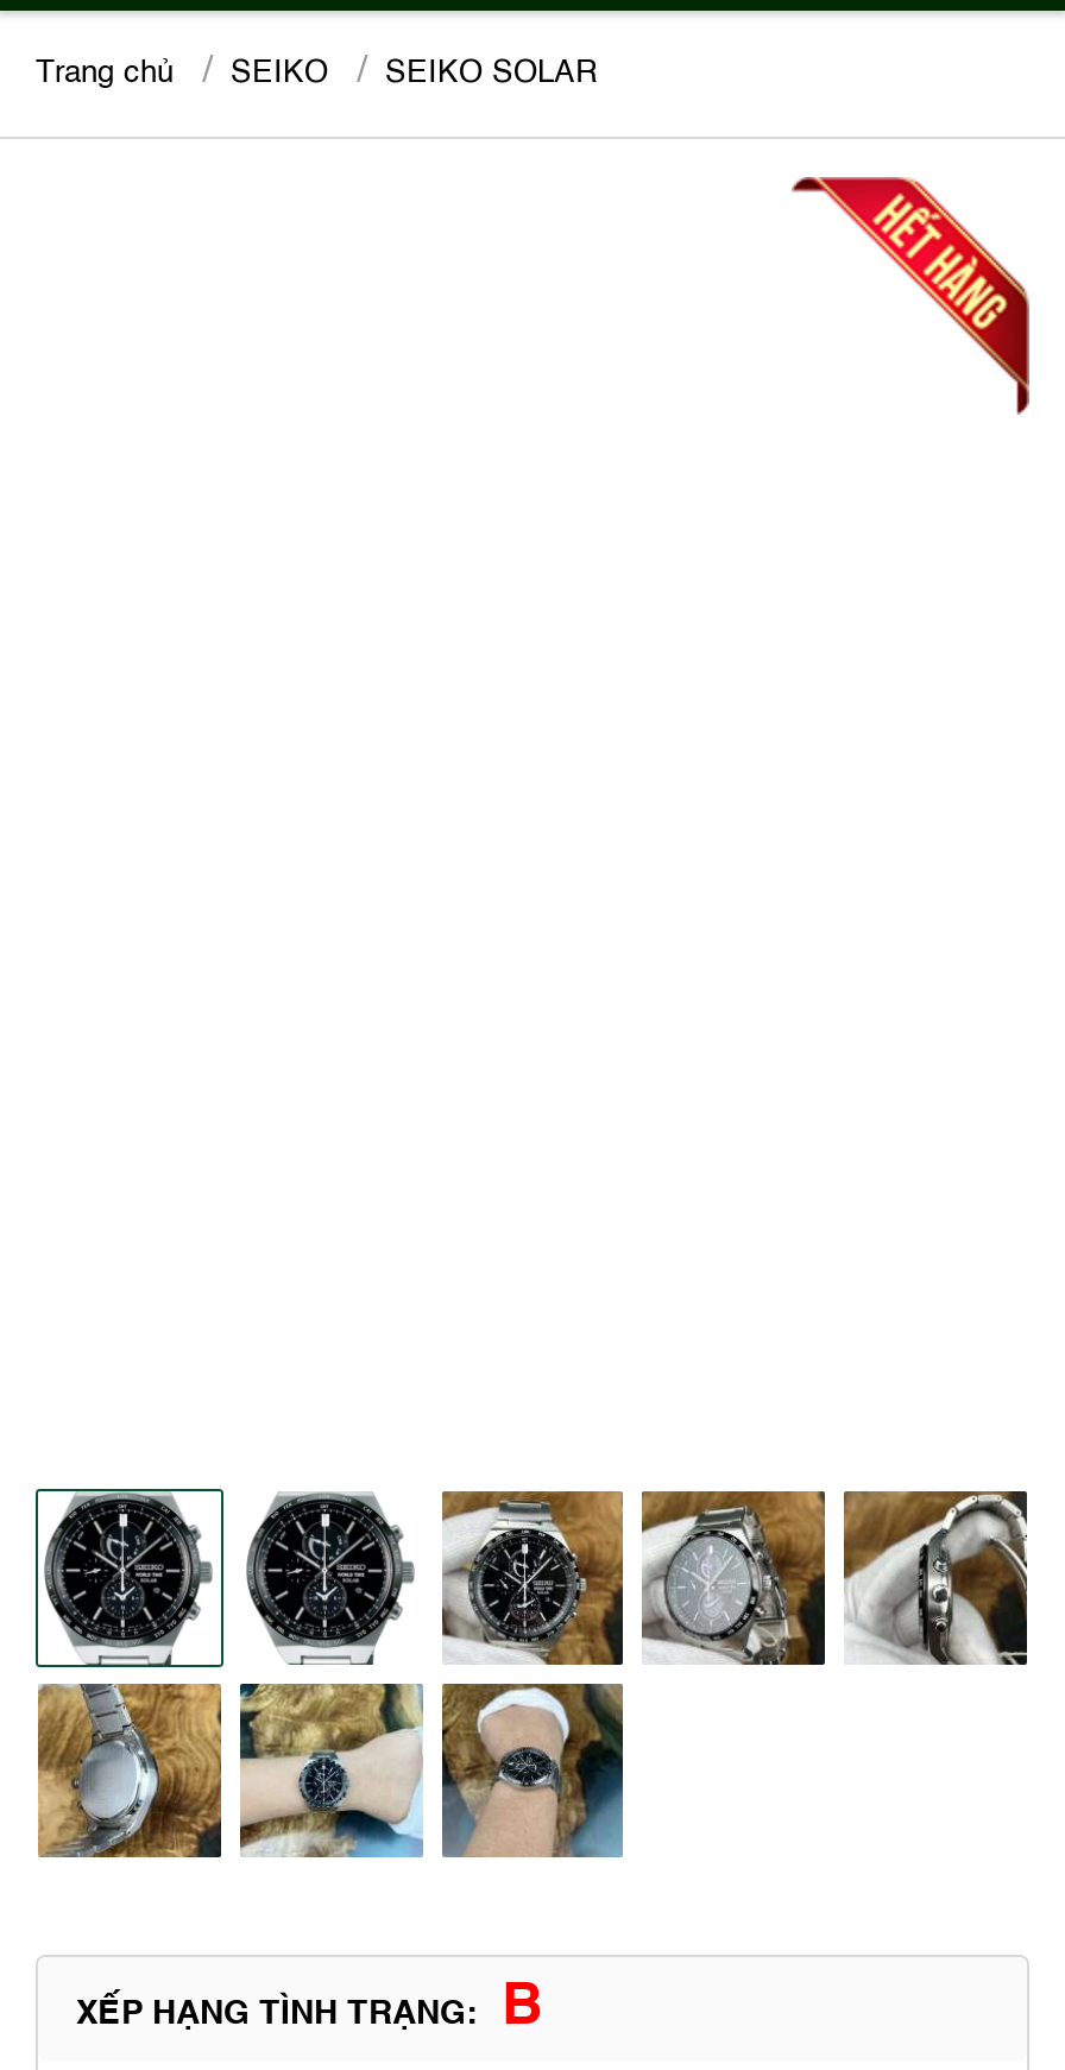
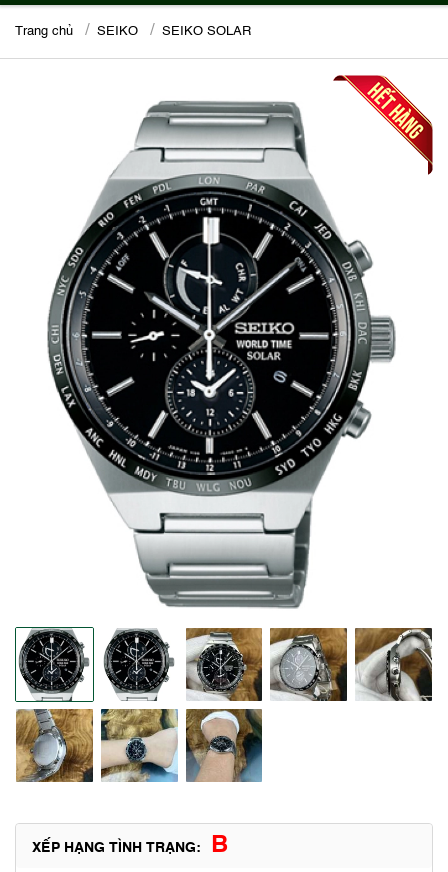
none -> [47,100,396,609] [image]

